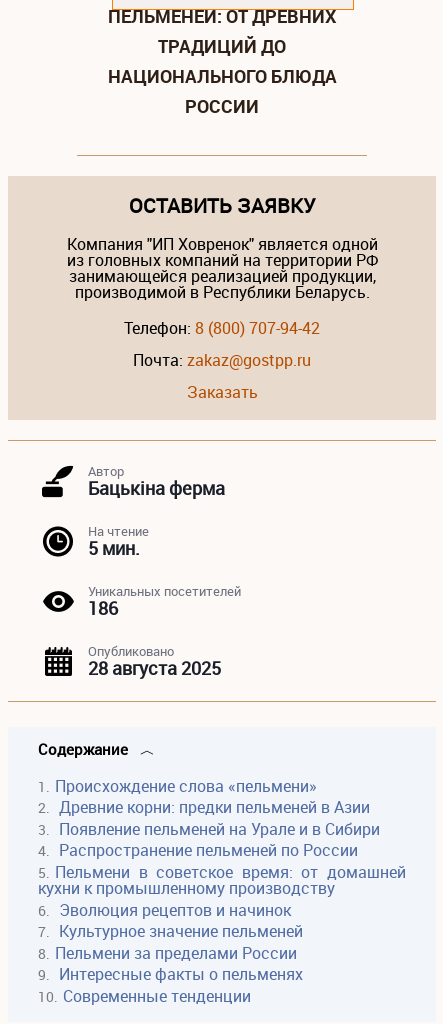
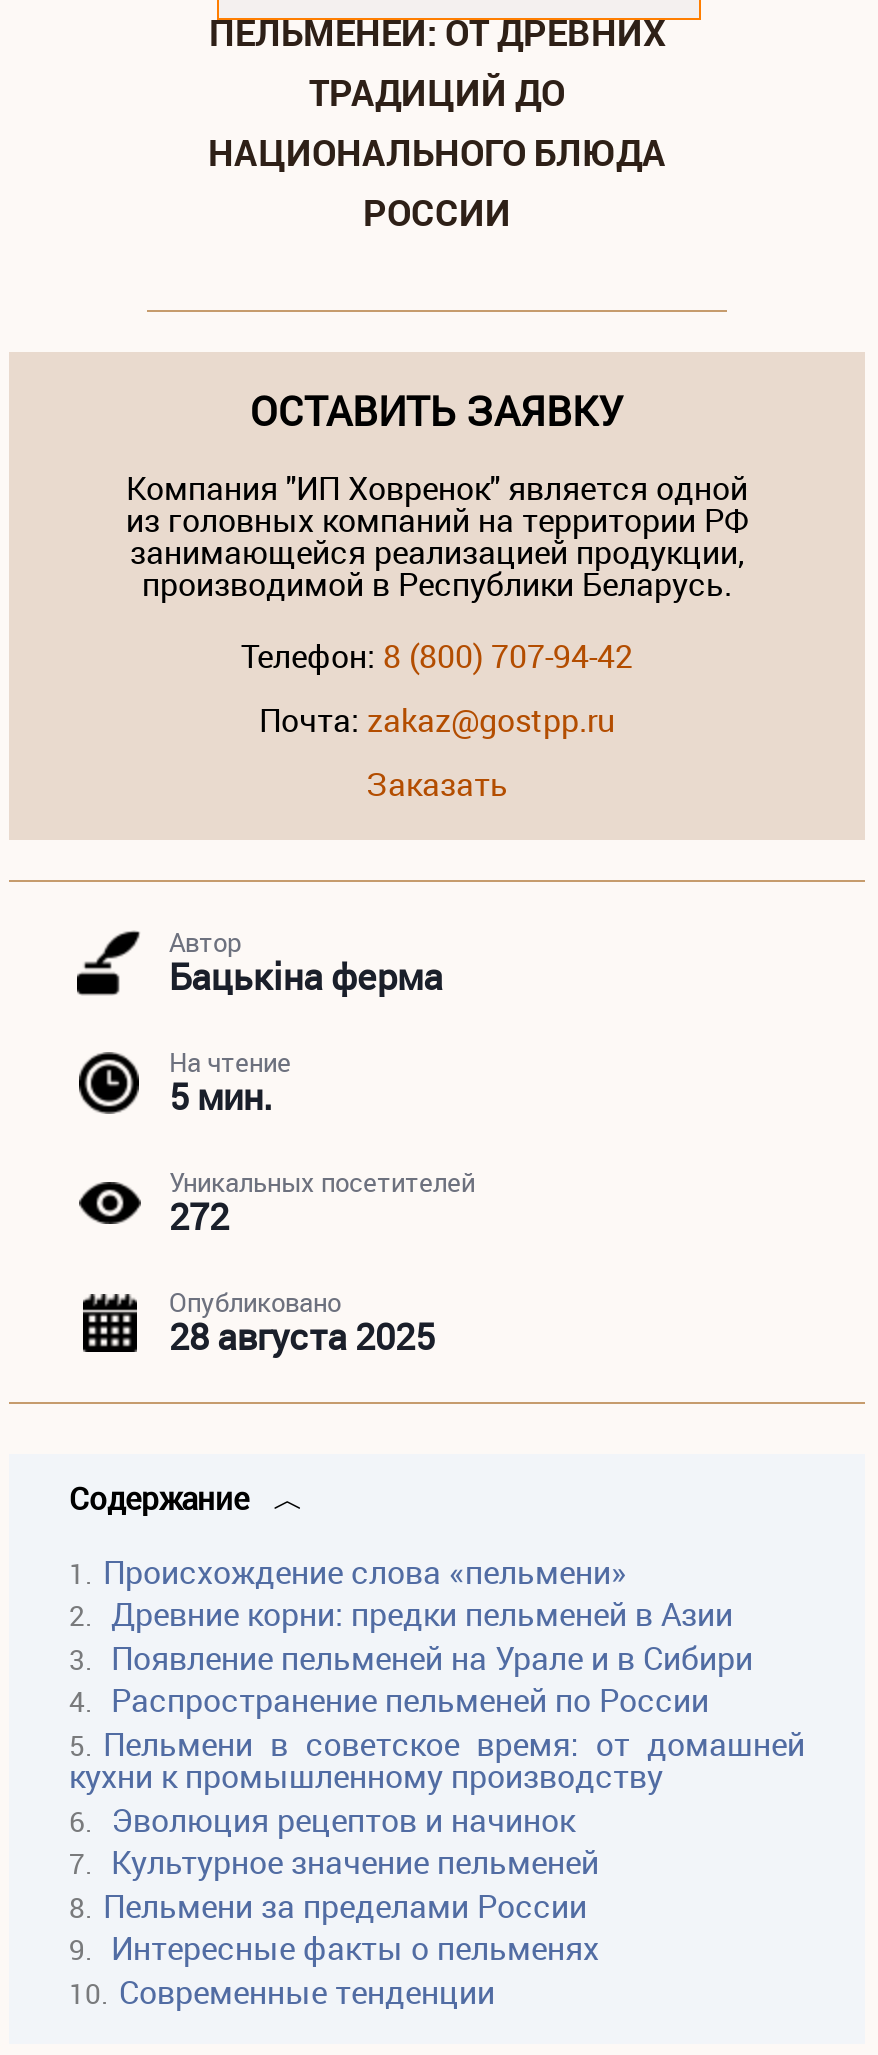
[88,596,118,620] 186 -> [169,1192,229,1240] 272

